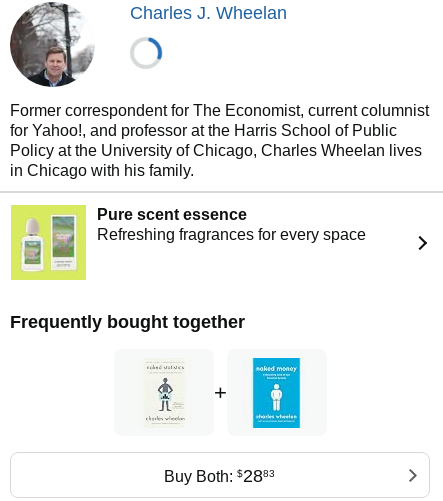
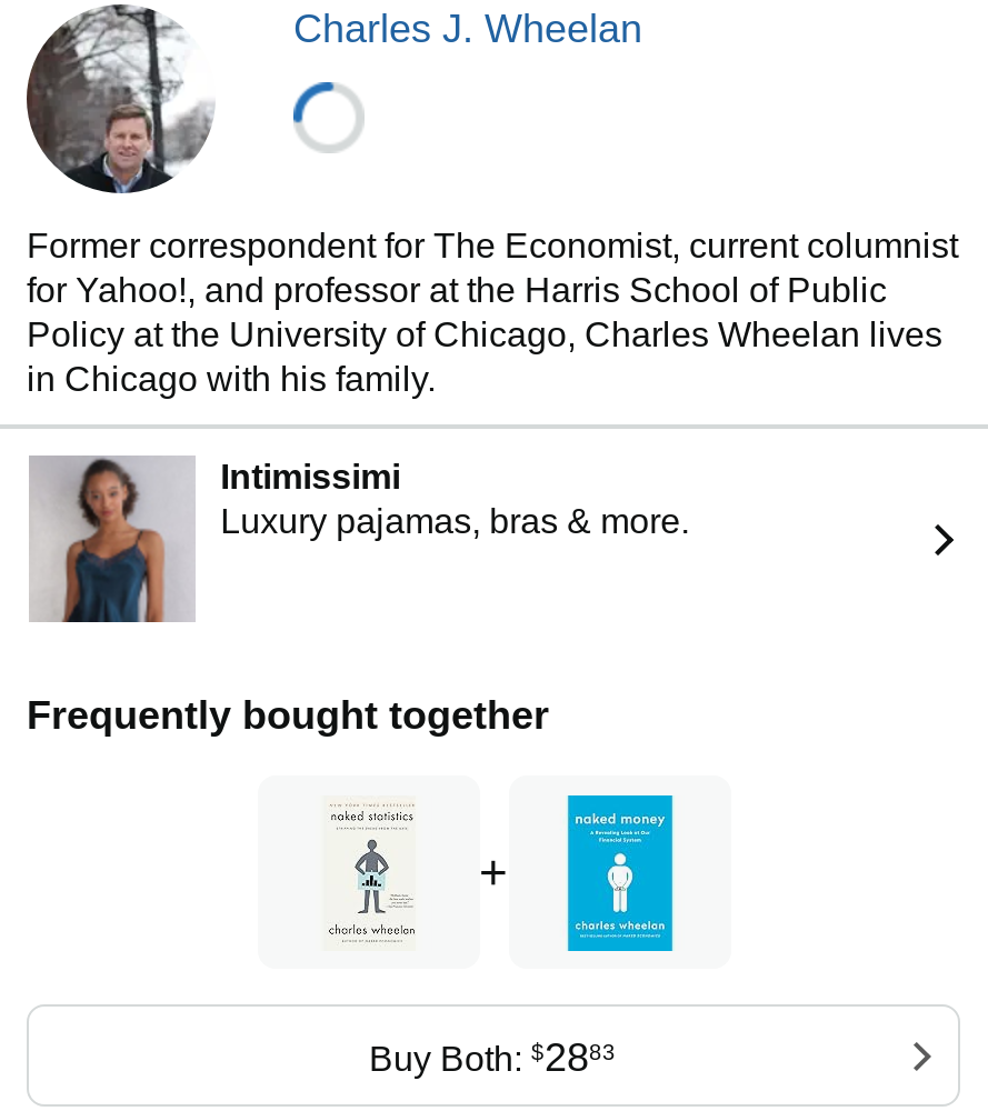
[10,204,366,281] [image] | Pure scent essence | Refreshing fragrances for every space -> [29,456,689,624] [image] | Intimissimi | Luxury pajamas, bras & more.

